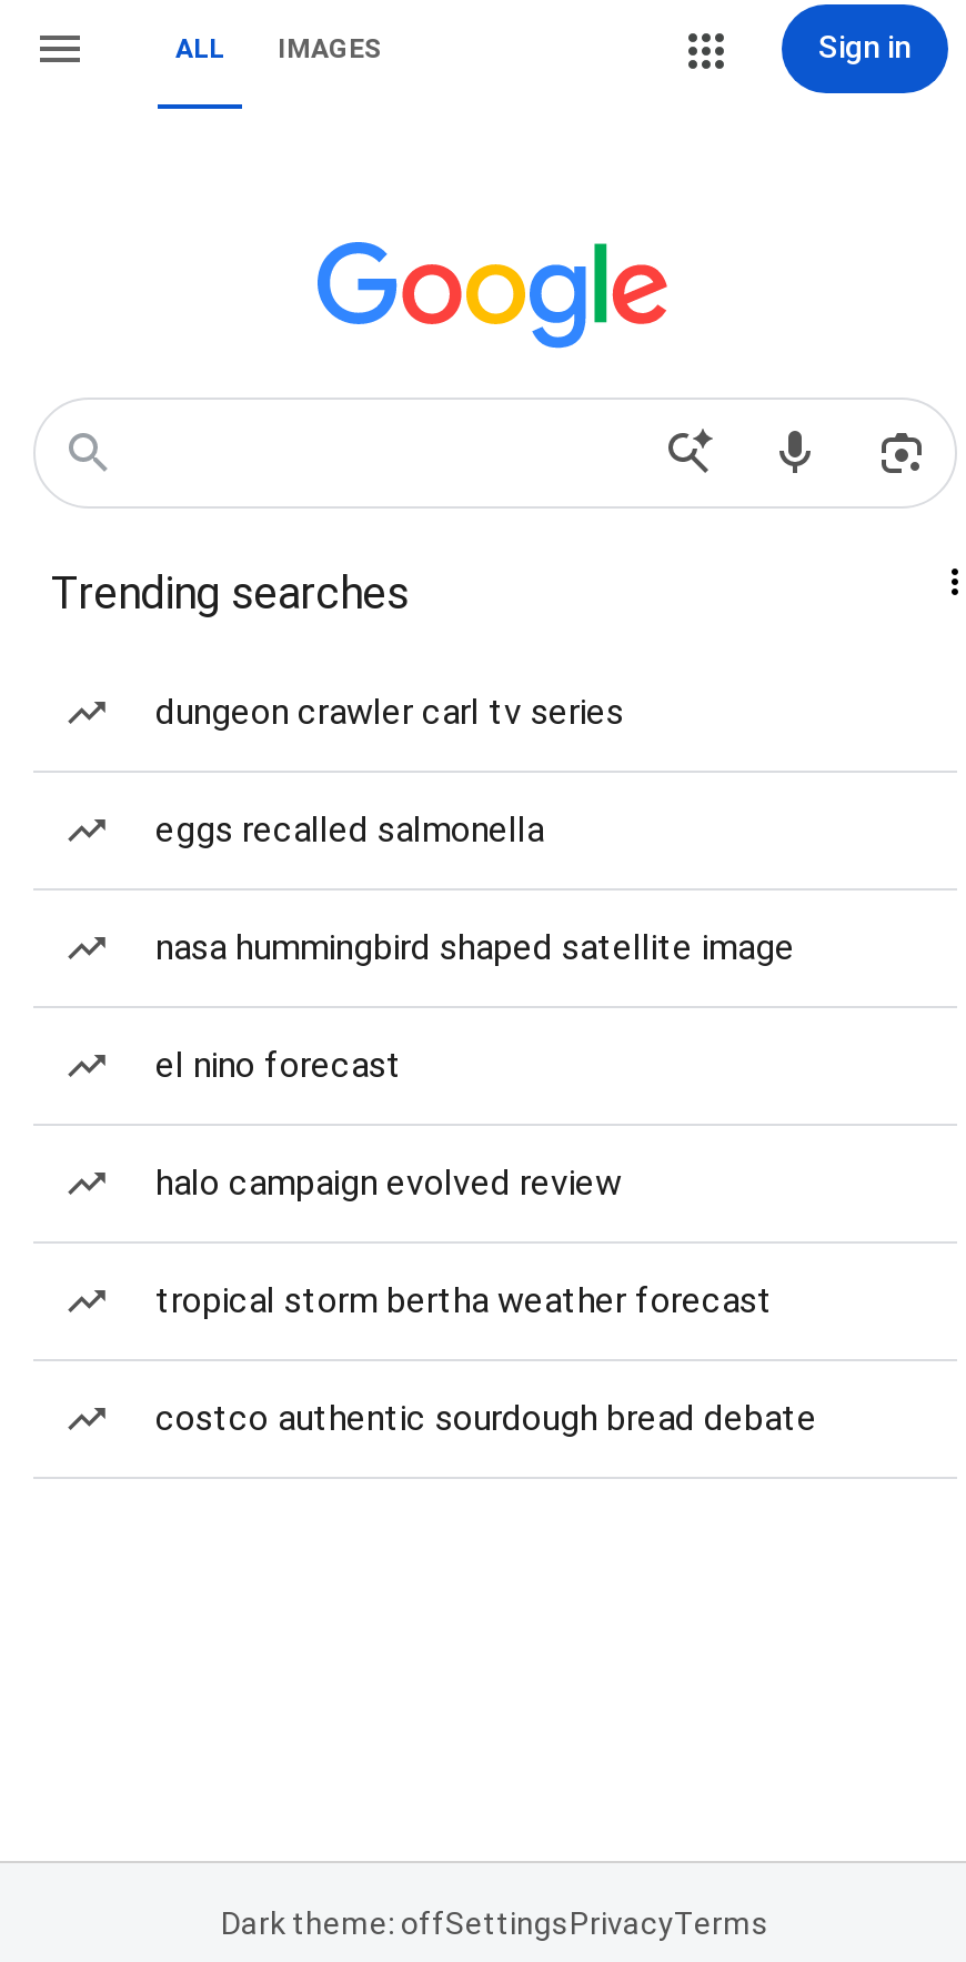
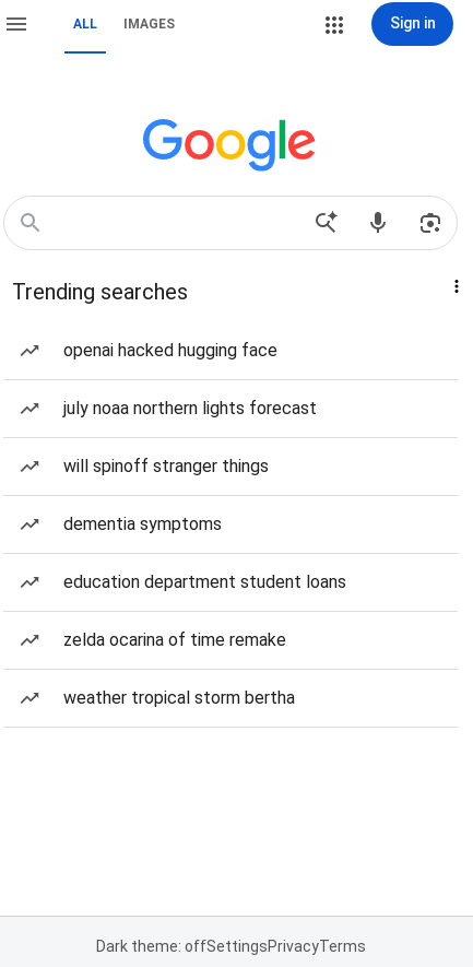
[155,691,624,733] dungeon crawler carl tv series -> [63,340,277,361] openai hacked hugging face
[155,808,544,851] eggs recalled salmonella -> [63,398,317,418] july noaa northern lights forecast
[155,926,795,968] nasa hummingbird shaped satellite image -> [63,456,269,476] will spinoff stranger things
[155,1044,402,1086] el nino forecast -> [63,514,222,534] dementia symptoms
[155,1161,622,1204] halo campaign evolved review -> [63,571,346,592] education department student loans
[155,1279,773,1321] tropical storm bertha weather forecast -> [63,629,286,650] zelda ocarina of time remake
[155,1397,817,1439] costco authentic sourdough bread debate -> [63,687,295,708] weather tropical storm bertha

